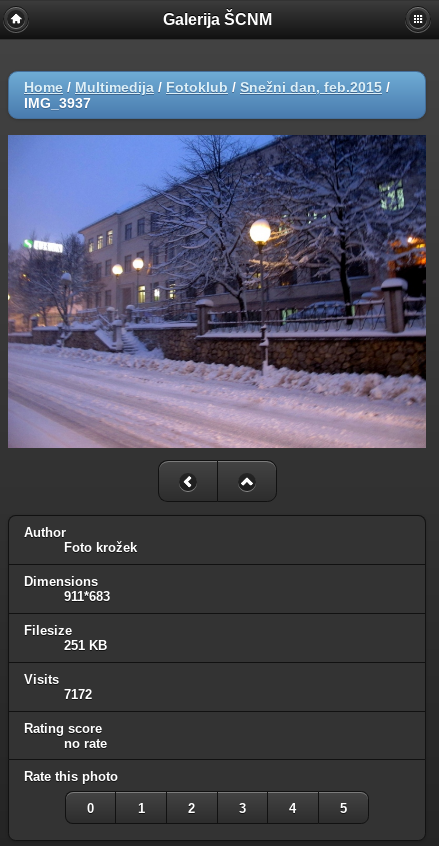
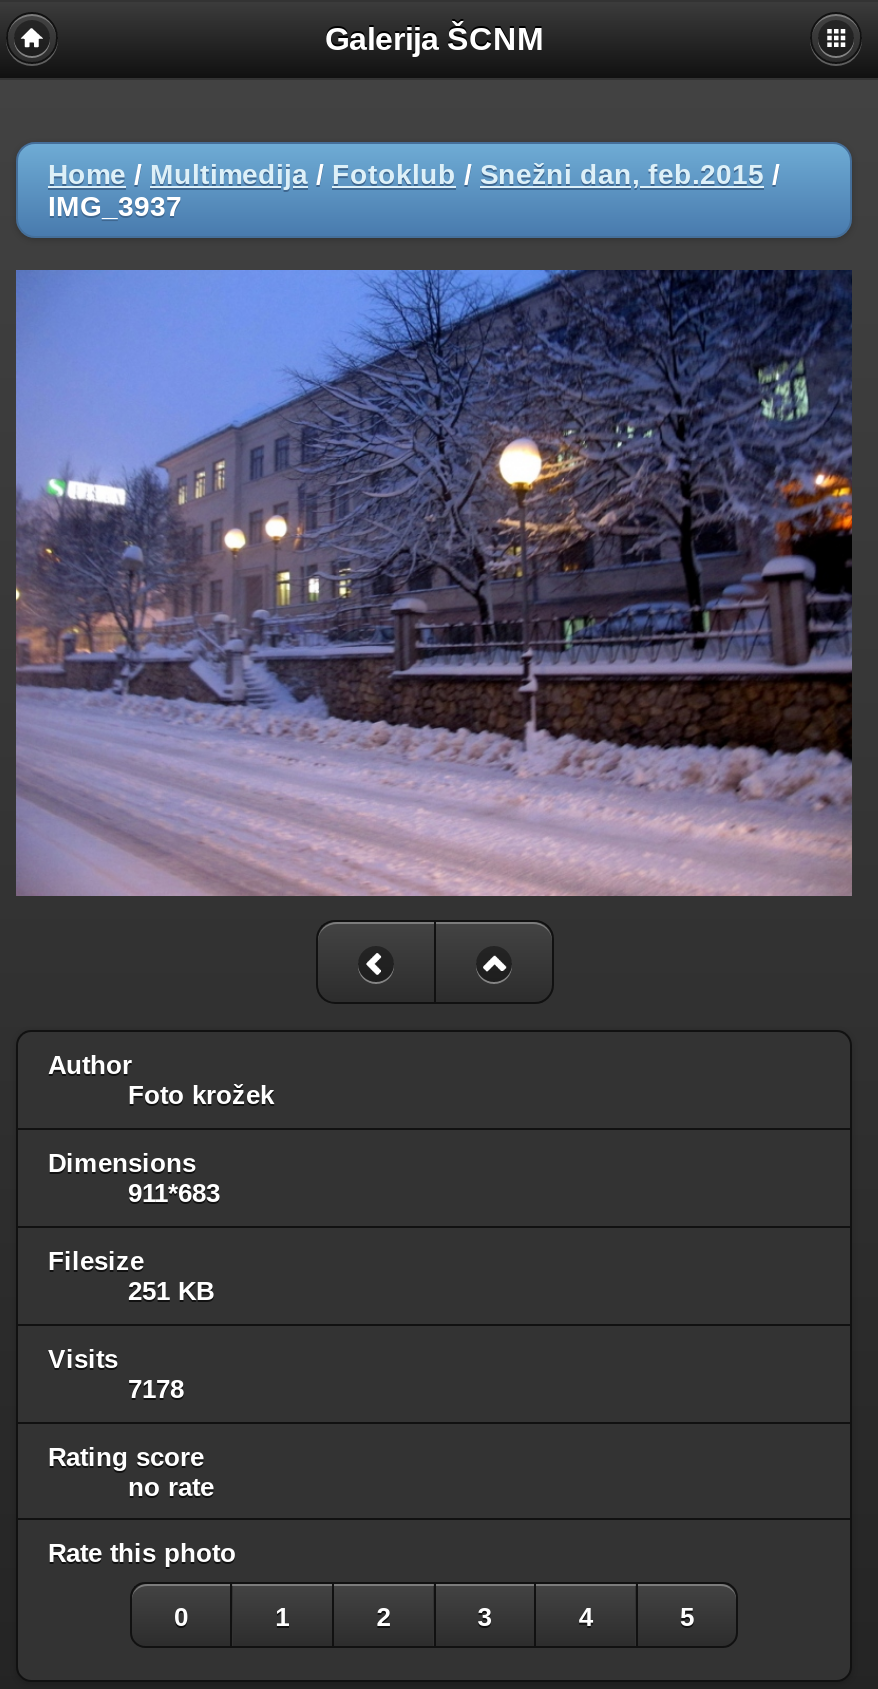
[64,687,92,702] 7172 -> [128,1373,184,1403] 7178

